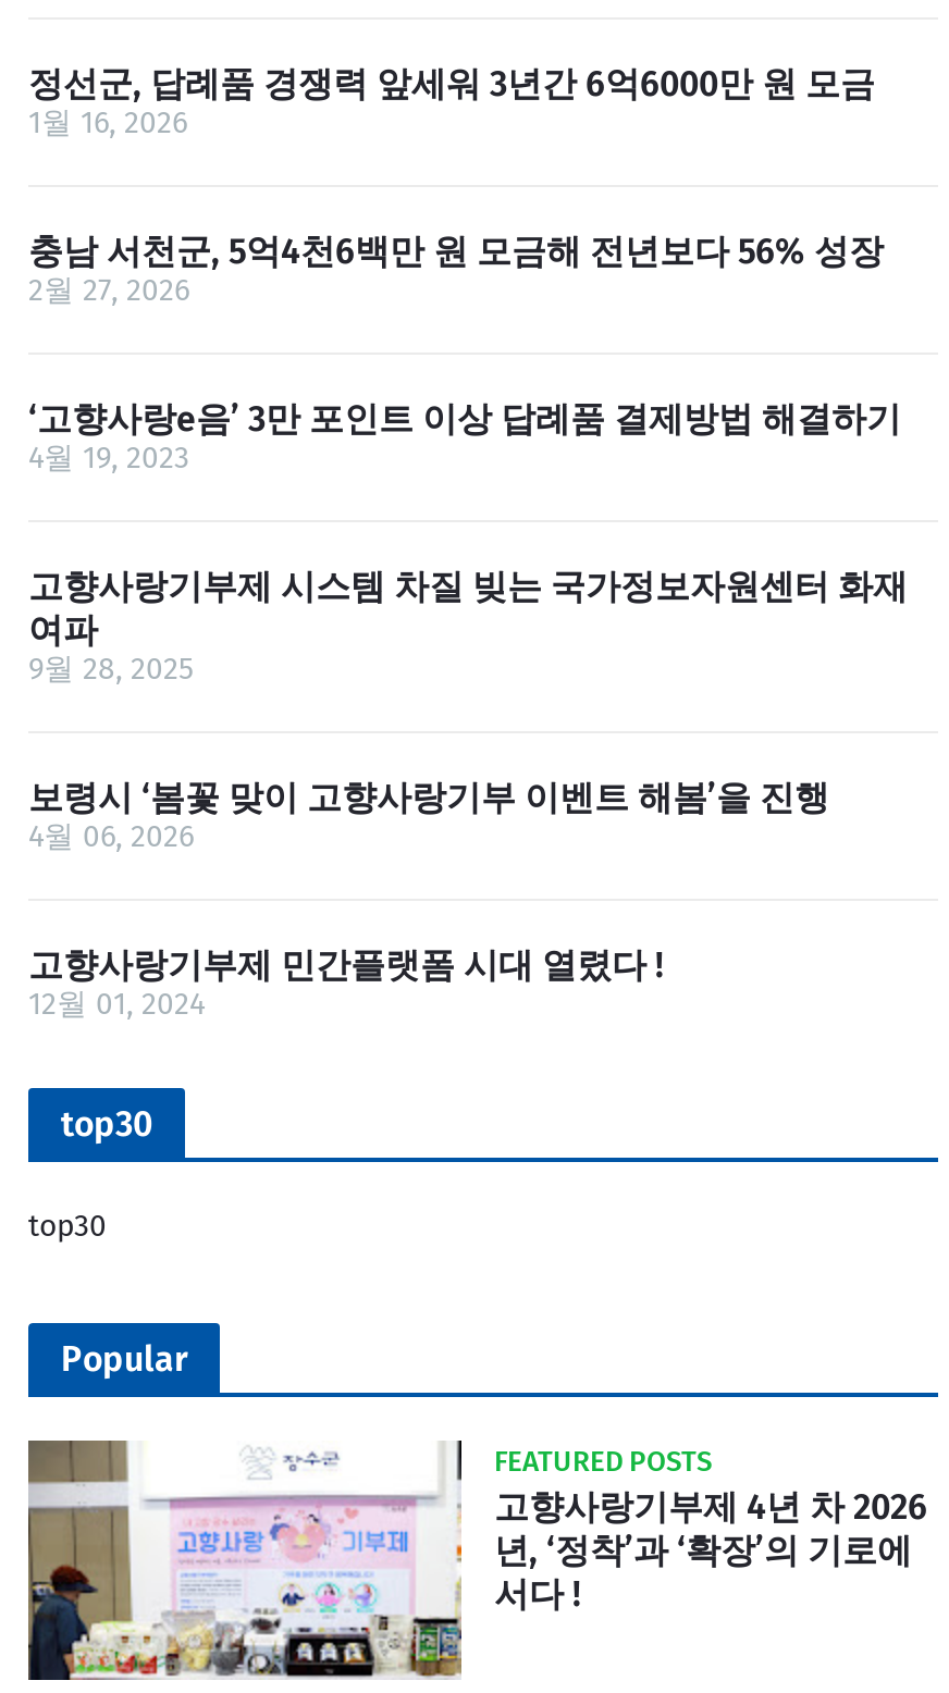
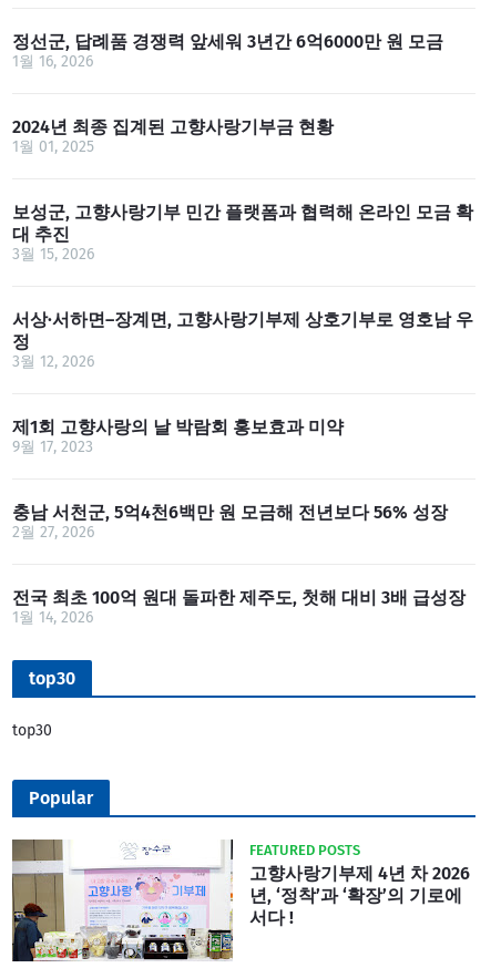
none -> [12,117,473,457] 2024년 최종 집계된 고향사랑기부금 현황 | 1월 01, 2025 | 보성군, 고향사랑기부 민간 플랫폼과 협력해 온라인 모금 확 | 대 추진 | 3월 15, 2026 | 서상·서하면–장계면, 고향사랑기부제 상호기부로 영호남 우 | 정 | 3월 12, 2026 | 제1회 고향사랑의 날 박람회 홍보효과 미약 | 9월 17, 2023
moved [28,231,884,310] -> [12,502,448,542]: 충남 서천군, 5억4천6백만 원 모금해 전년보다 56% 성장 | 2월 27, 2026
[28,399,908,1023] ‘고향사랑e음’ 3만 포인트 이상 답례품 결제방법 해결하기 | 4월 19, 2023 | 고향사랑기부제 시스템 차질 빚는 국가정보자원센터 화재 | 여파 | 9월 28, 2025 | 보령시 ‘봄꽃 맞이 고향사랑기부 이벤트 해봄’을 진행 | 4월 06, 2026 | 고향사랑기부제 민간플랫폼 시대 열렸다 ! | 12월 01, 2024 -> [12,587,466,627] 전국 최초 100억 원대 돌파한 제주도, 첫해 대비 3배 급성장 | 1월 14, 2026

